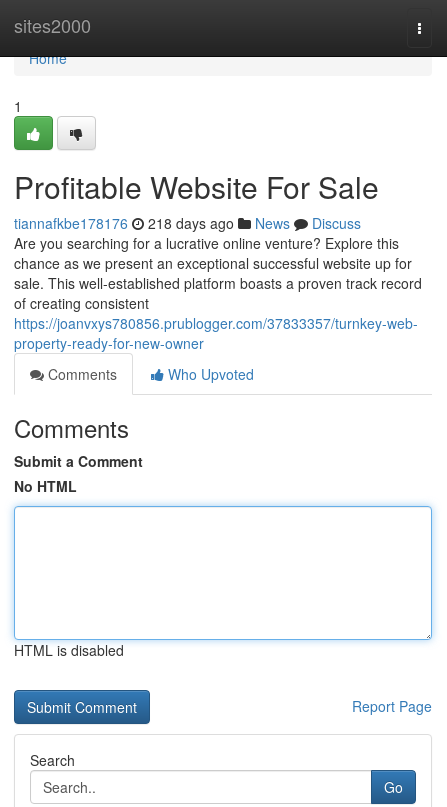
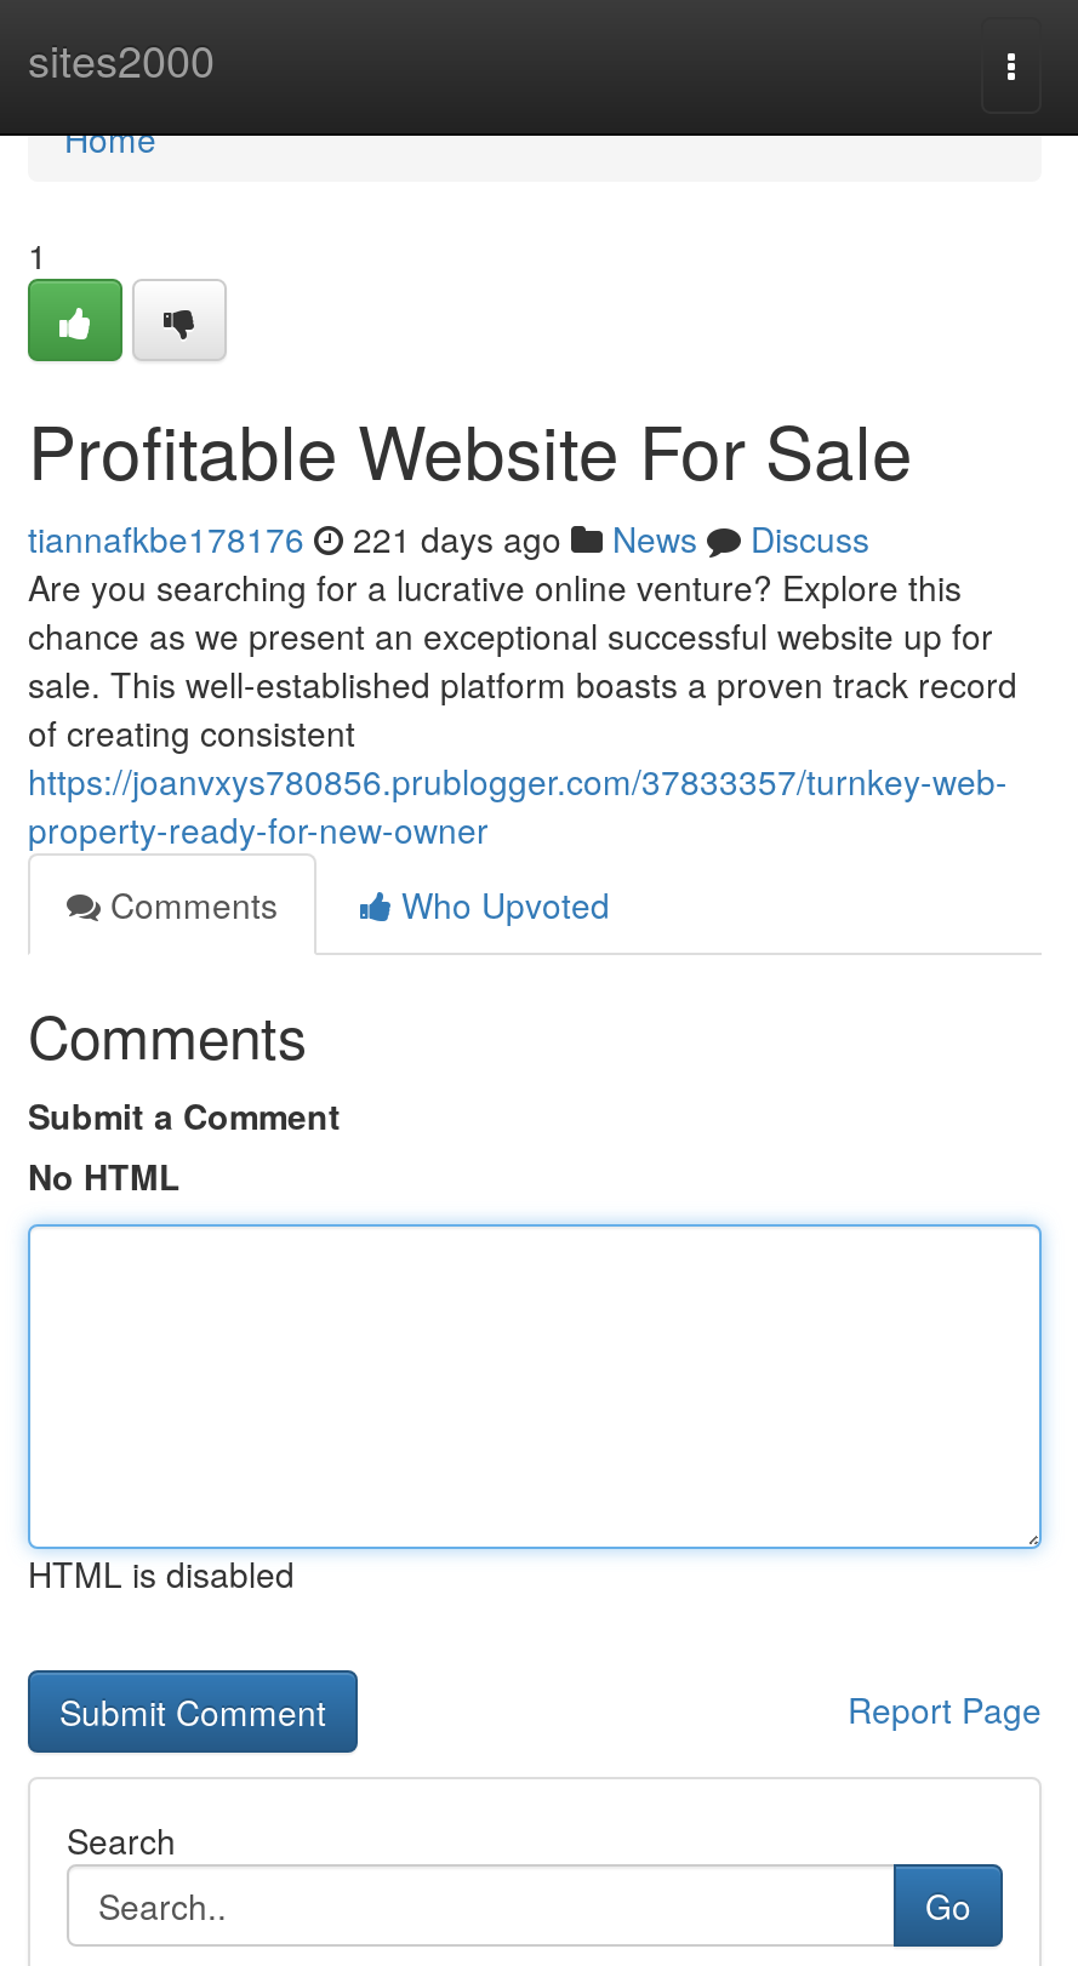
[14,213,361,233] tiannafkbe178176 218 days ago News Discuss -> [28,514,869,562] tiannafkbe178176 221 days ago News Discuss

